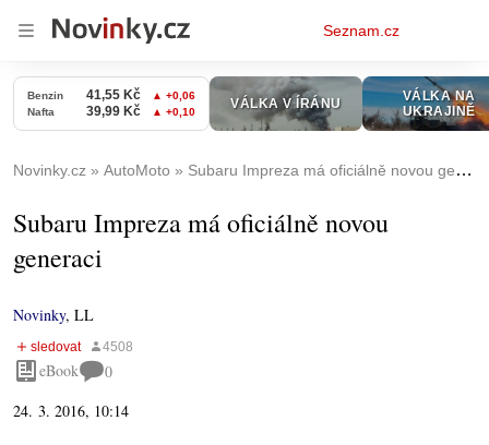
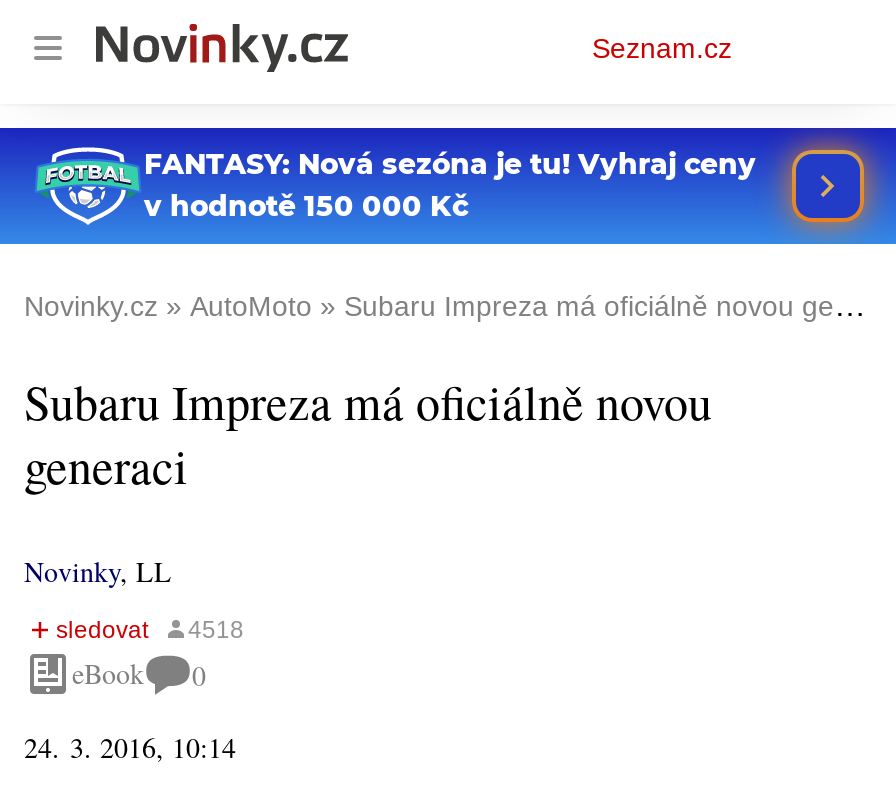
[3,74,486,136] [image] -> [6,126,890,246] [image]

